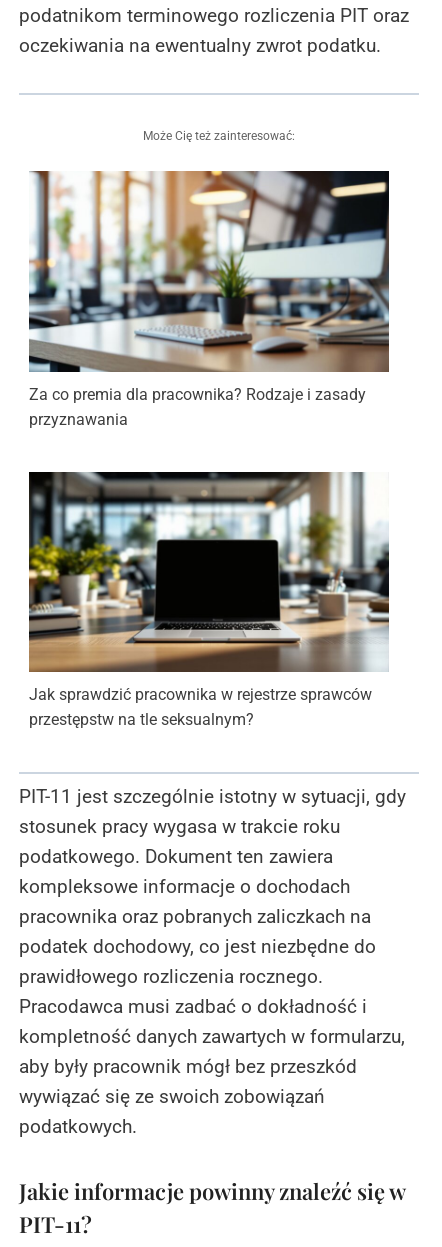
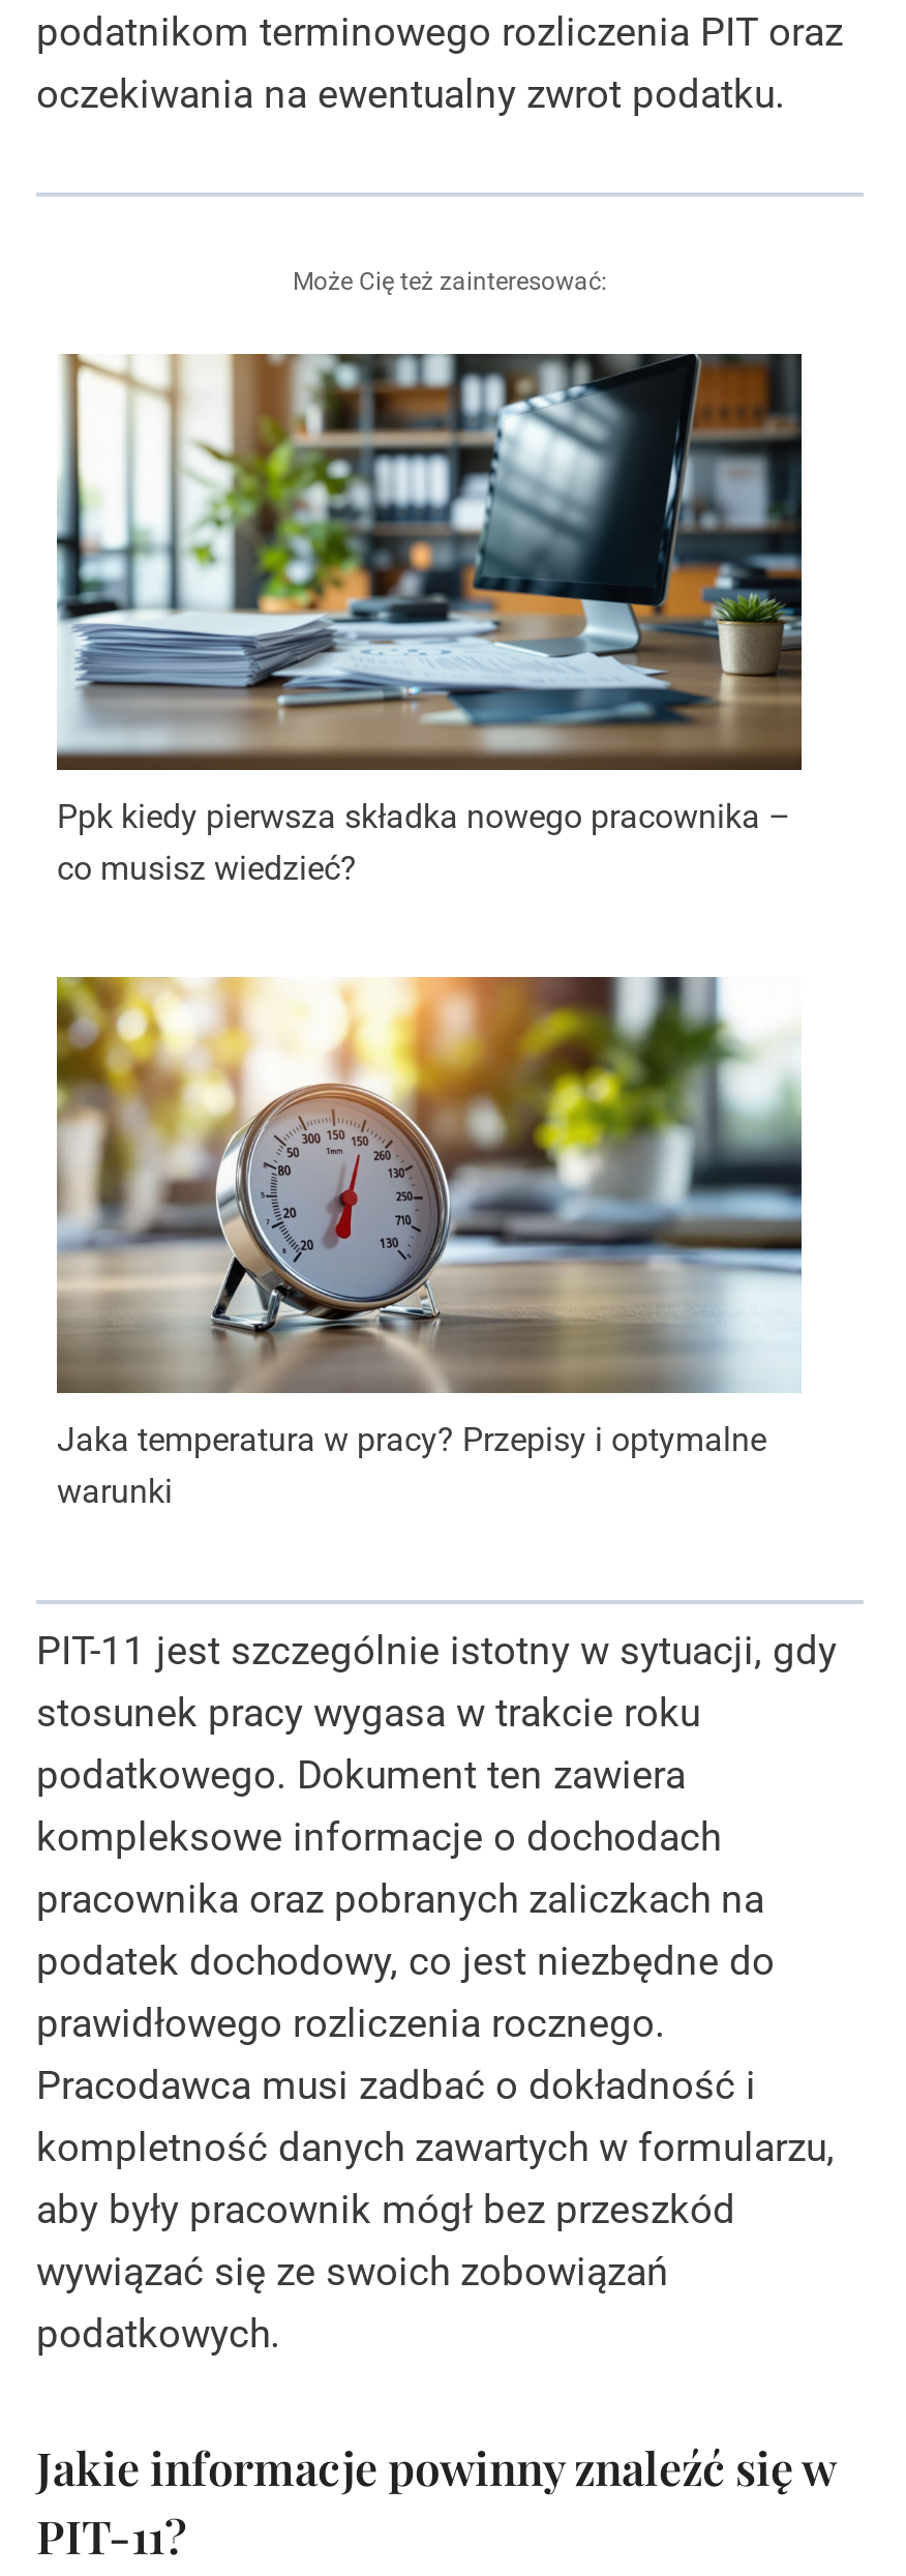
[28,170,389,429] [image] | Za co premia dla pracownika? Rodzaje i zasady | przyznawania -> [55,352,804,888] [image] | Ppk kiedy pierwsza składka nowego pracownika – | co musisz wiedzieć?
[28,471,390,729] [image] | Jak sprawdzić pracownika w rejestrze sprawców | przestępstw na tle seksualnym? -> [55,975,804,1511] [image] | Jaka temperatura w pracy? Przepisy i optymalne | warunki

